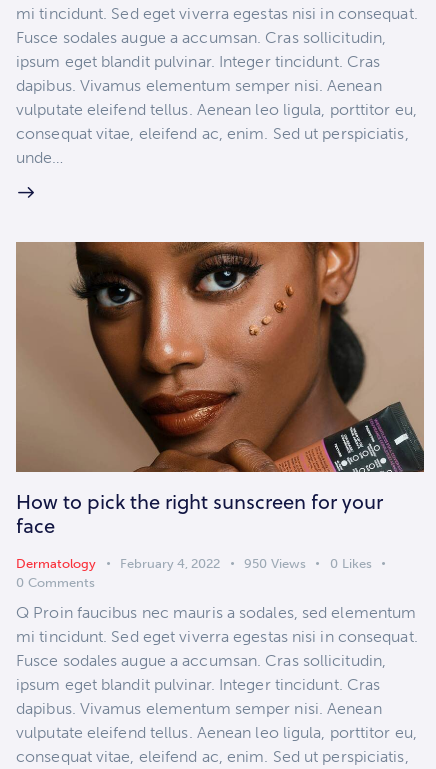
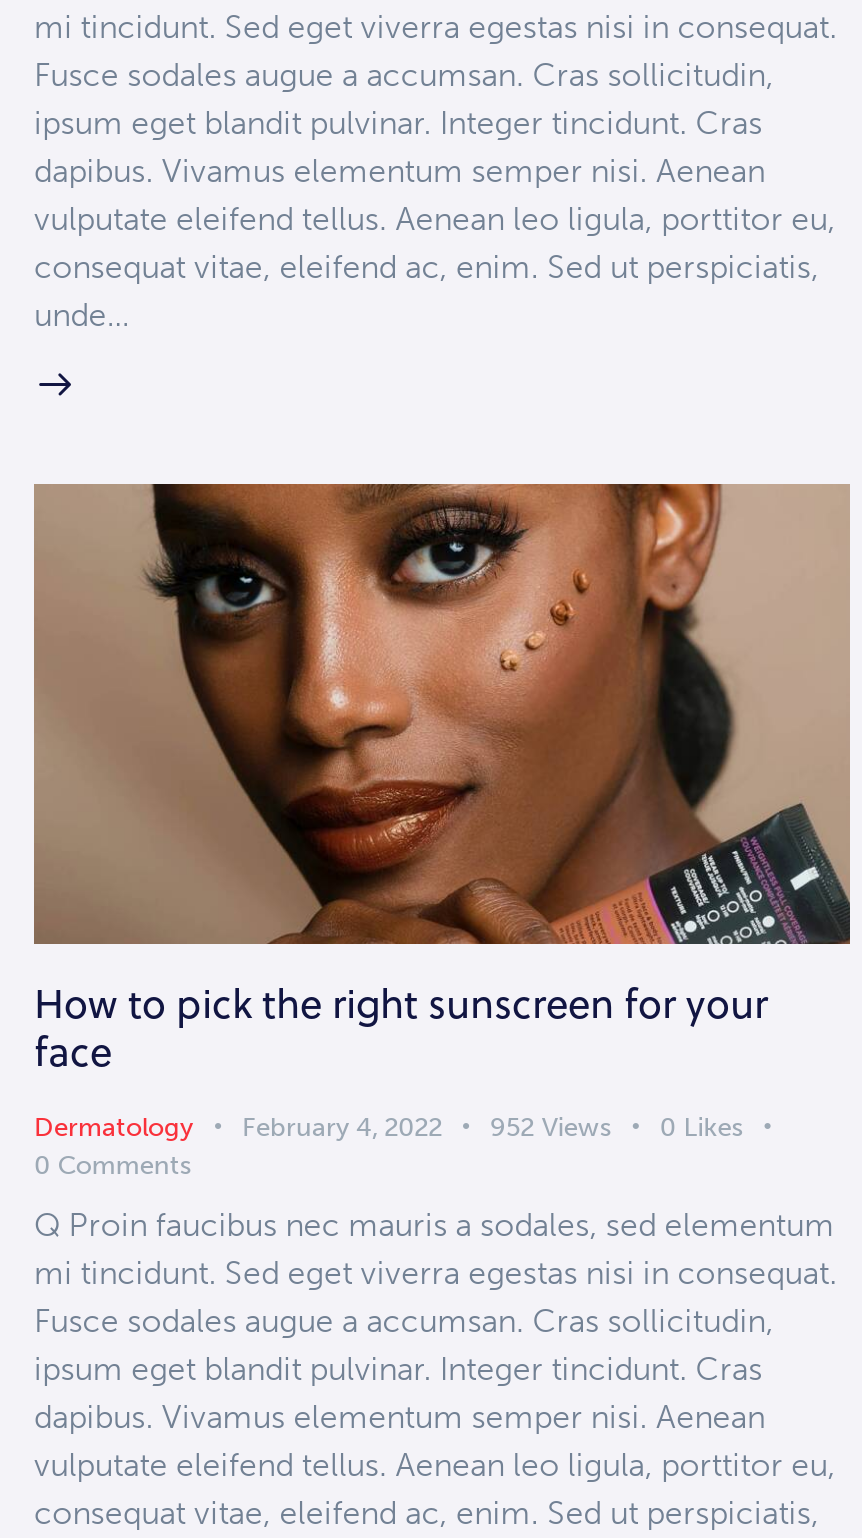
[16,556,372,571] Dermatology February 4, 2022 950 Views 0 Likes -> [34,1111,744,1141] Dermatology February 4, 2022 952 Views 0 Likes

